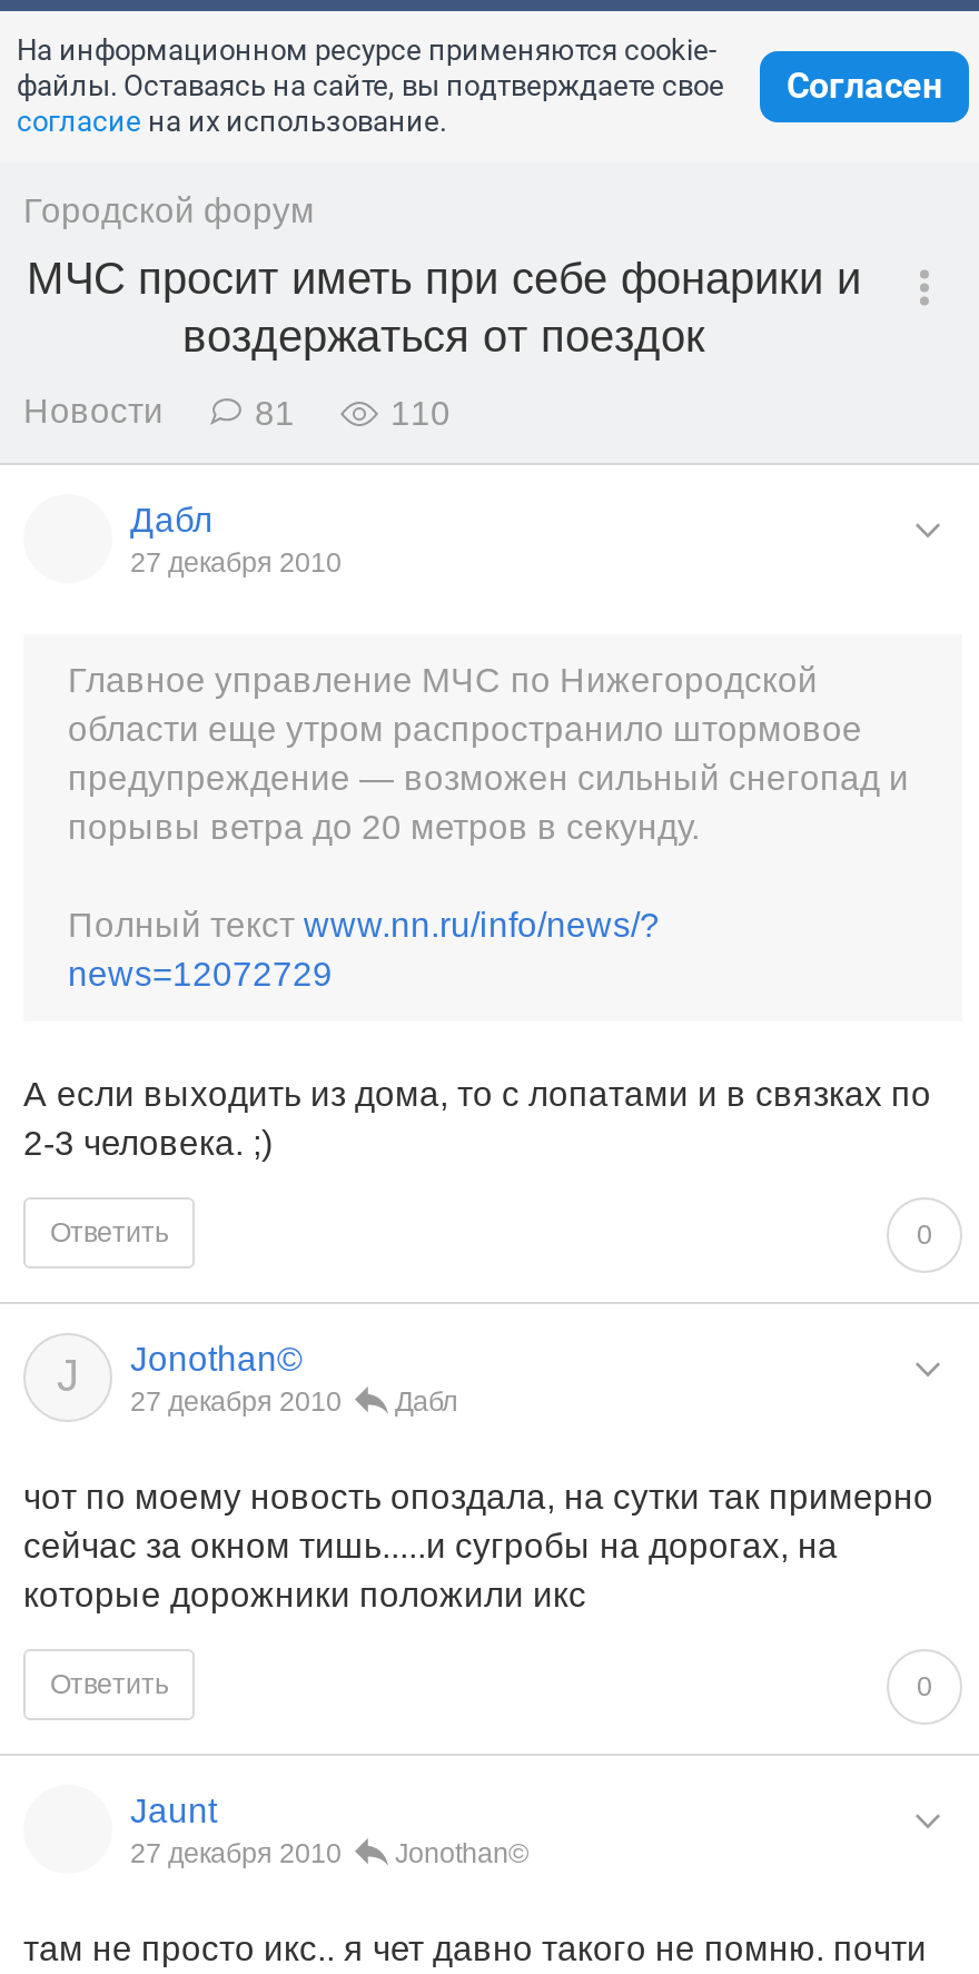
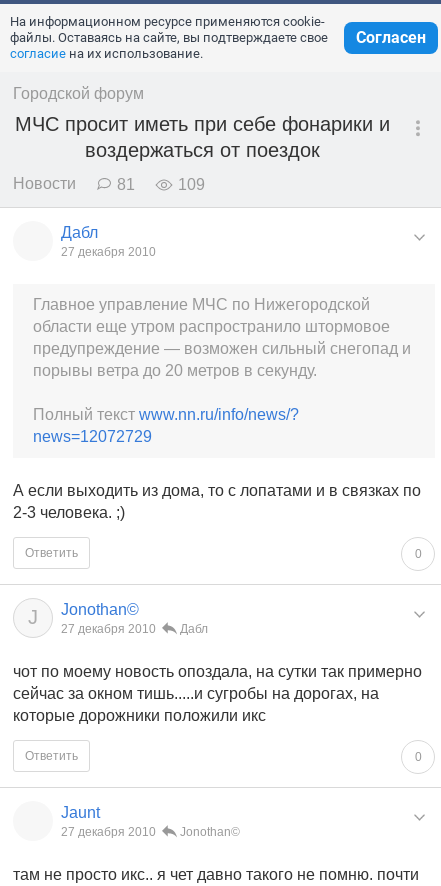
[390,393,451,431] 110 -> [178,176,205,193] 109

